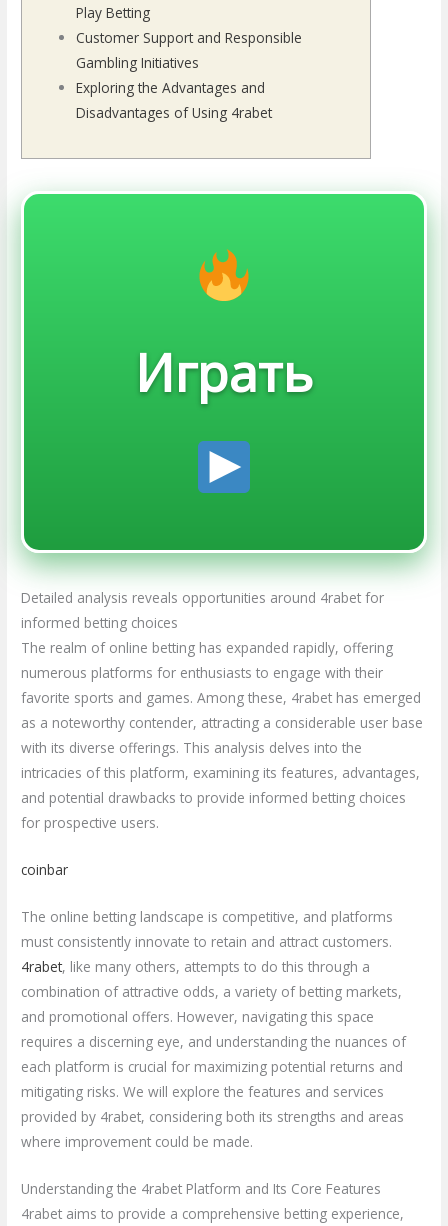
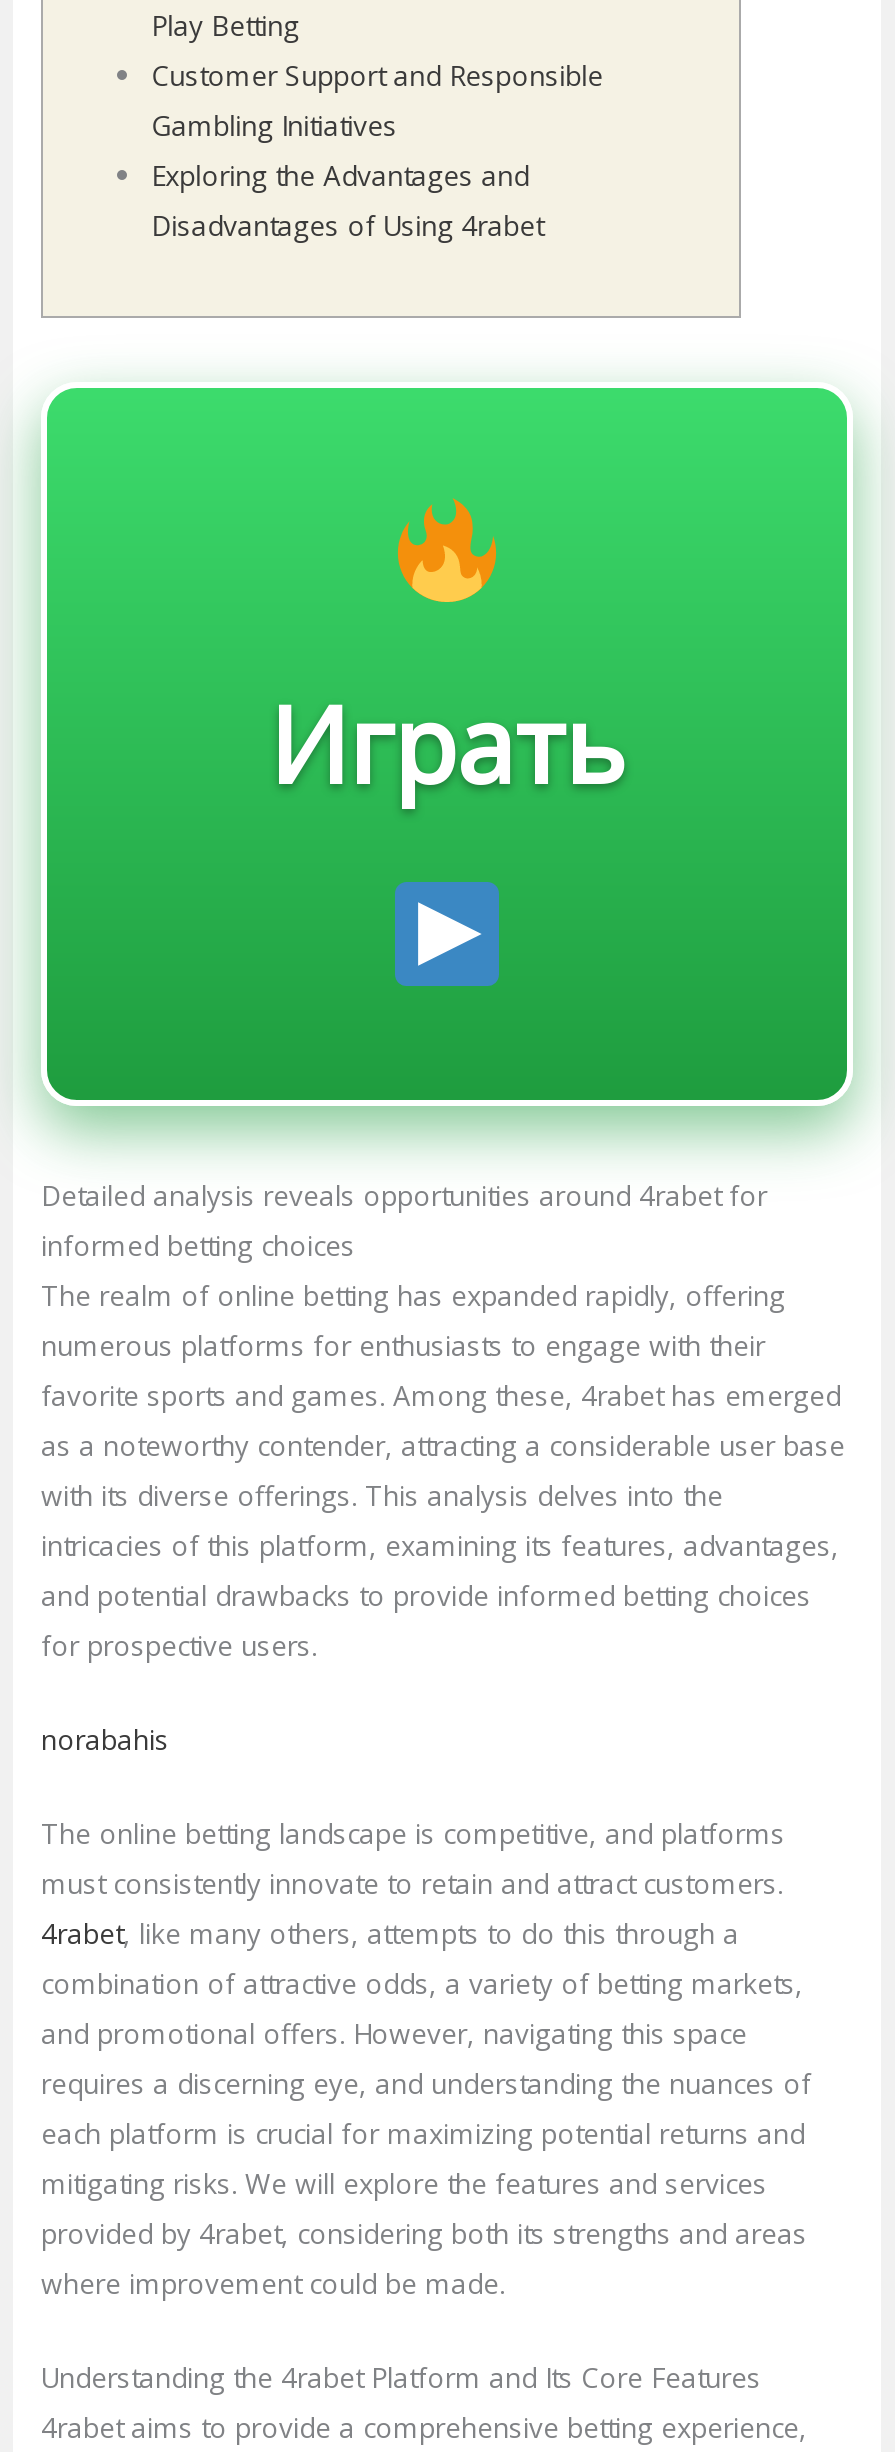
[21,860,68,879] coinbar -> [41,1720,169,1758] norabahis

